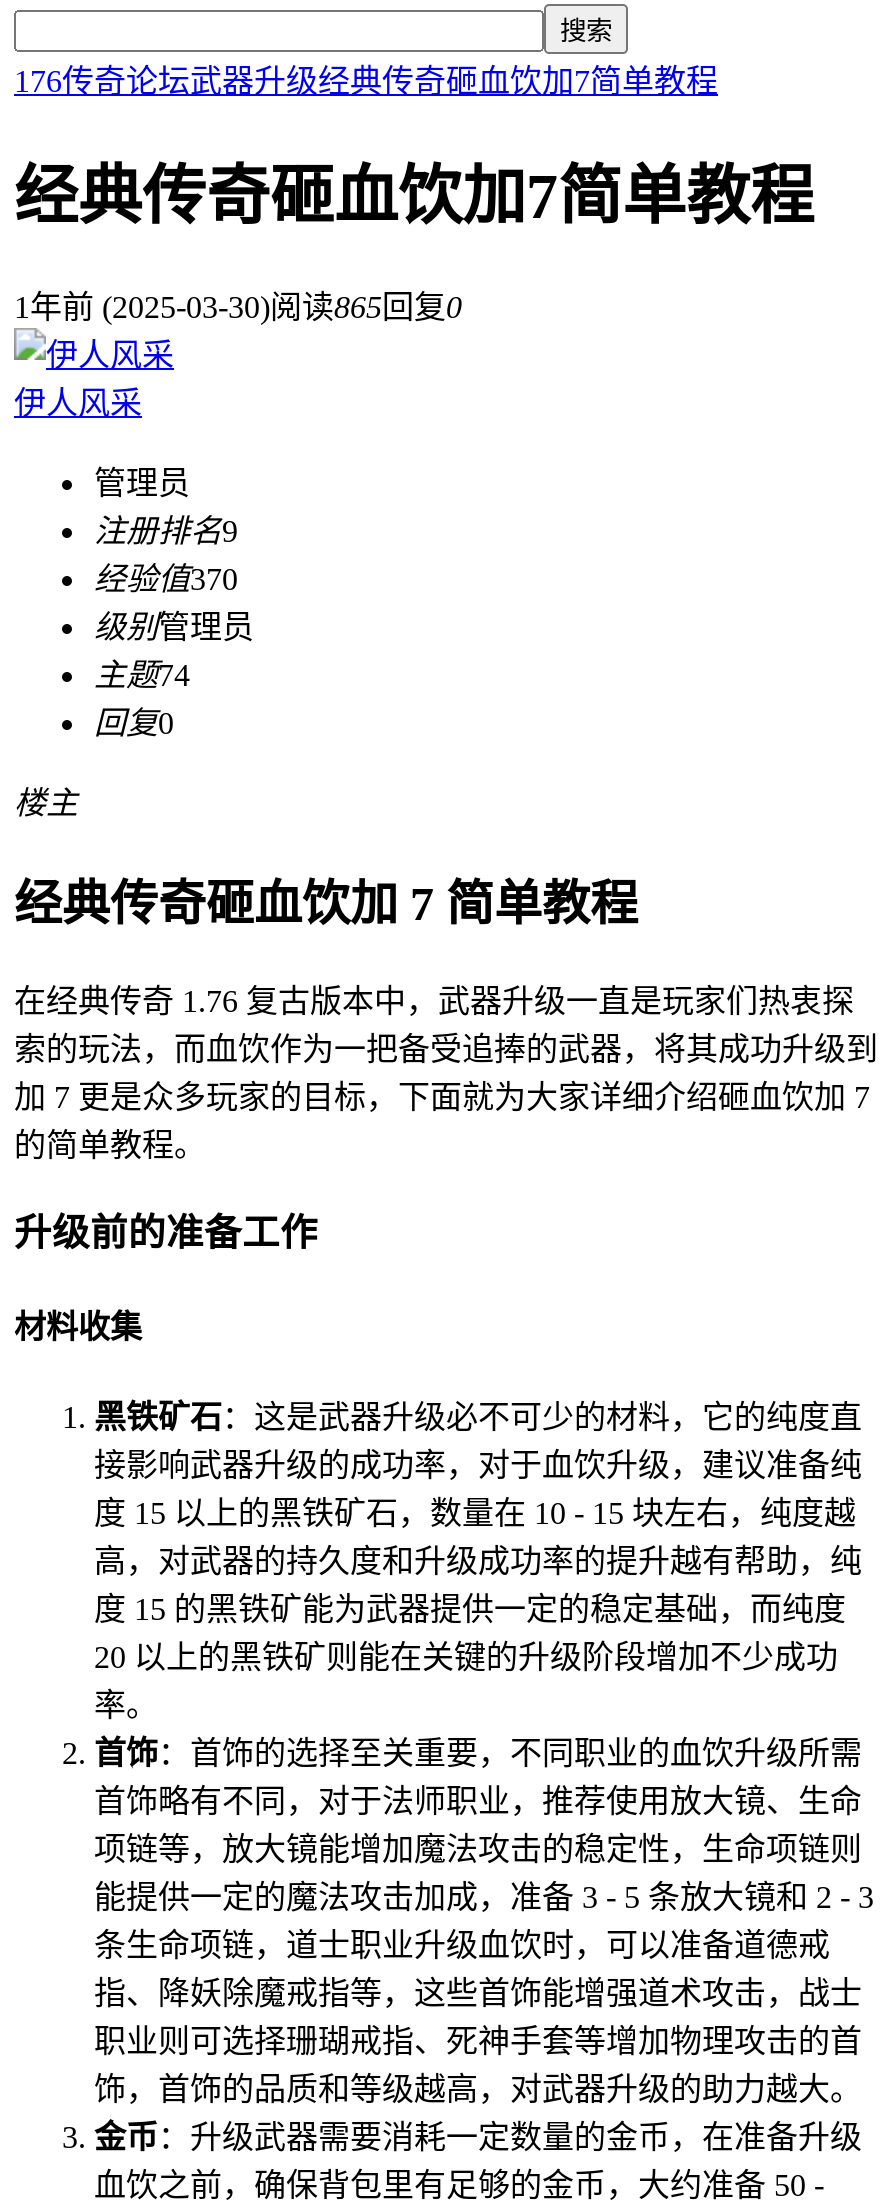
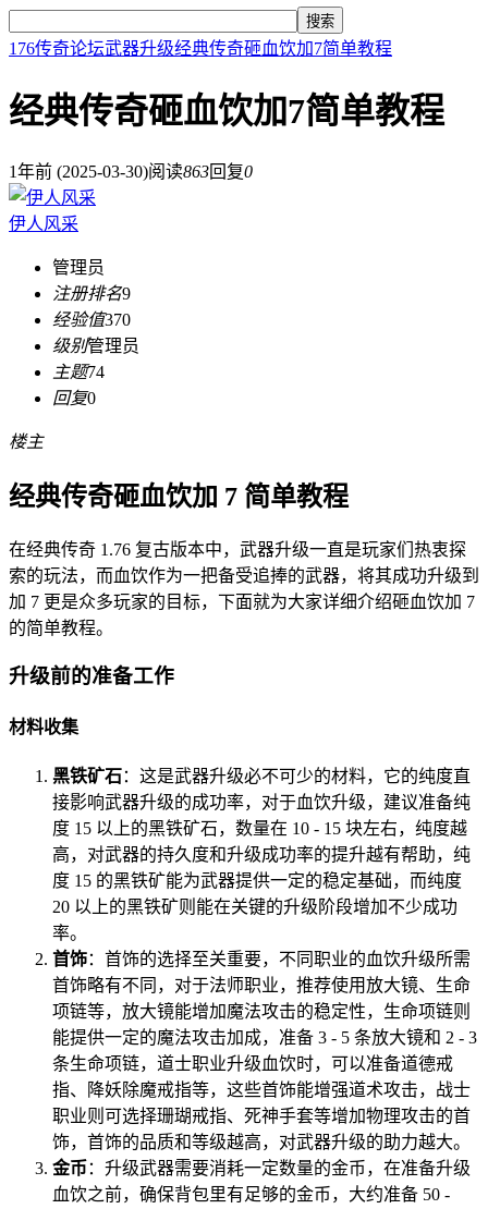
[14,290,462,324] 1年前 (2025-03-30)阅读865回复0 -> [9,162,253,181] 1年前 (2025-03-30)阅读863回复0

